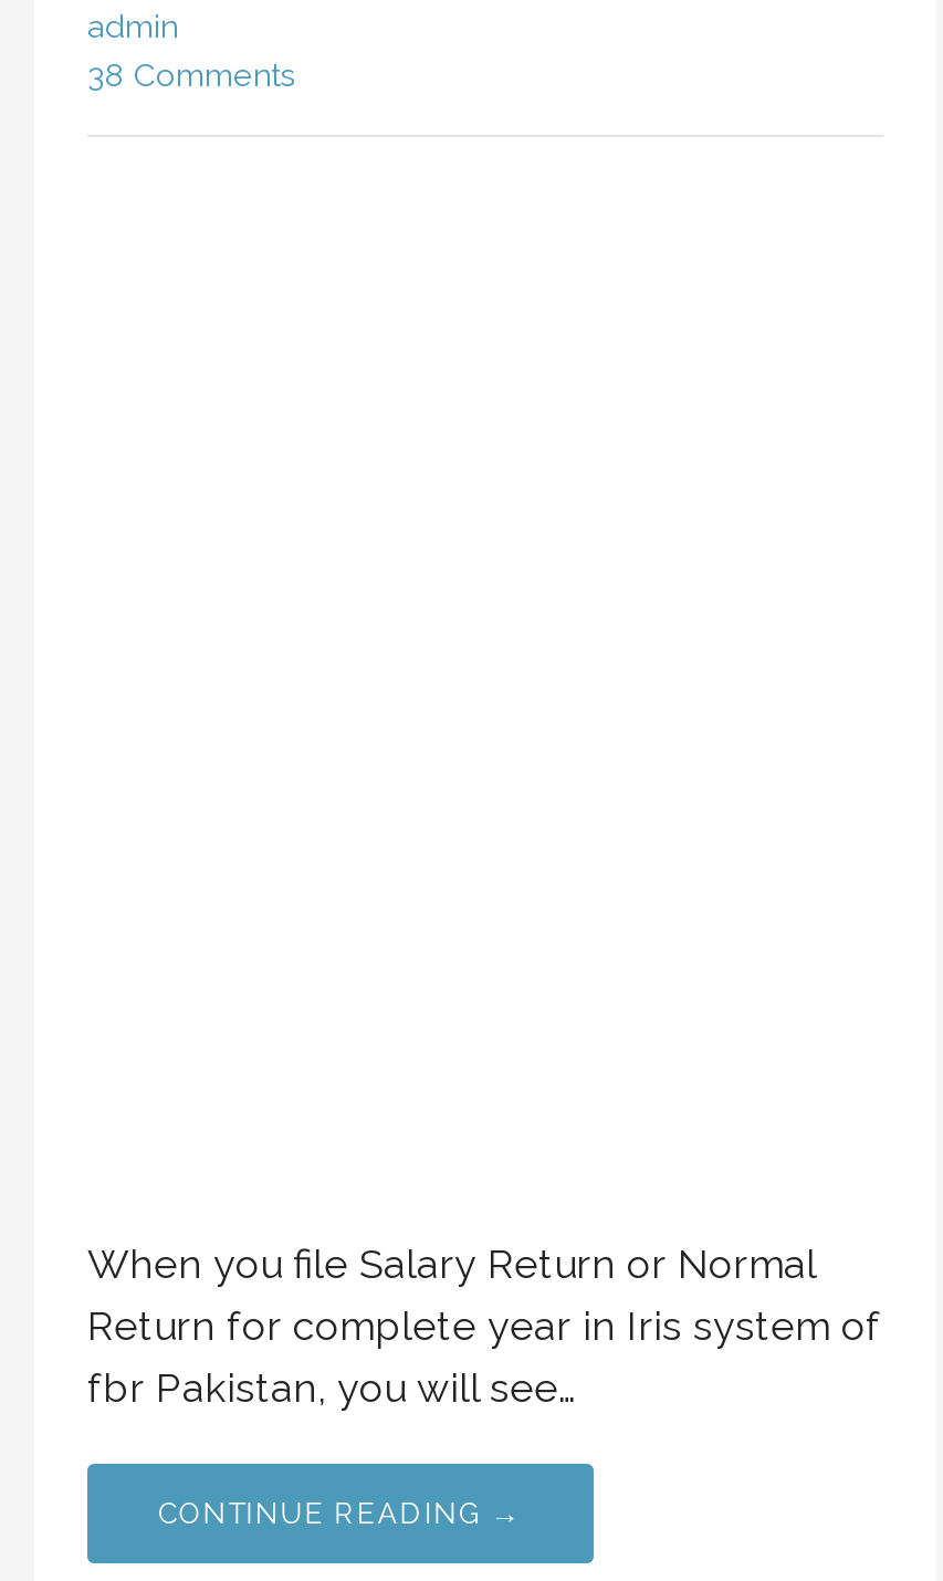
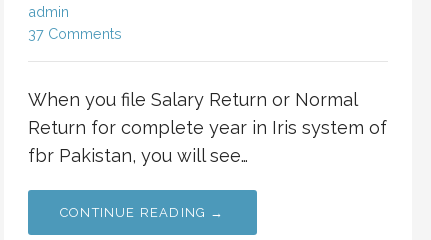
[87,56,297,93] 38 Comments -> [28,25,122,42] 37 Comments

